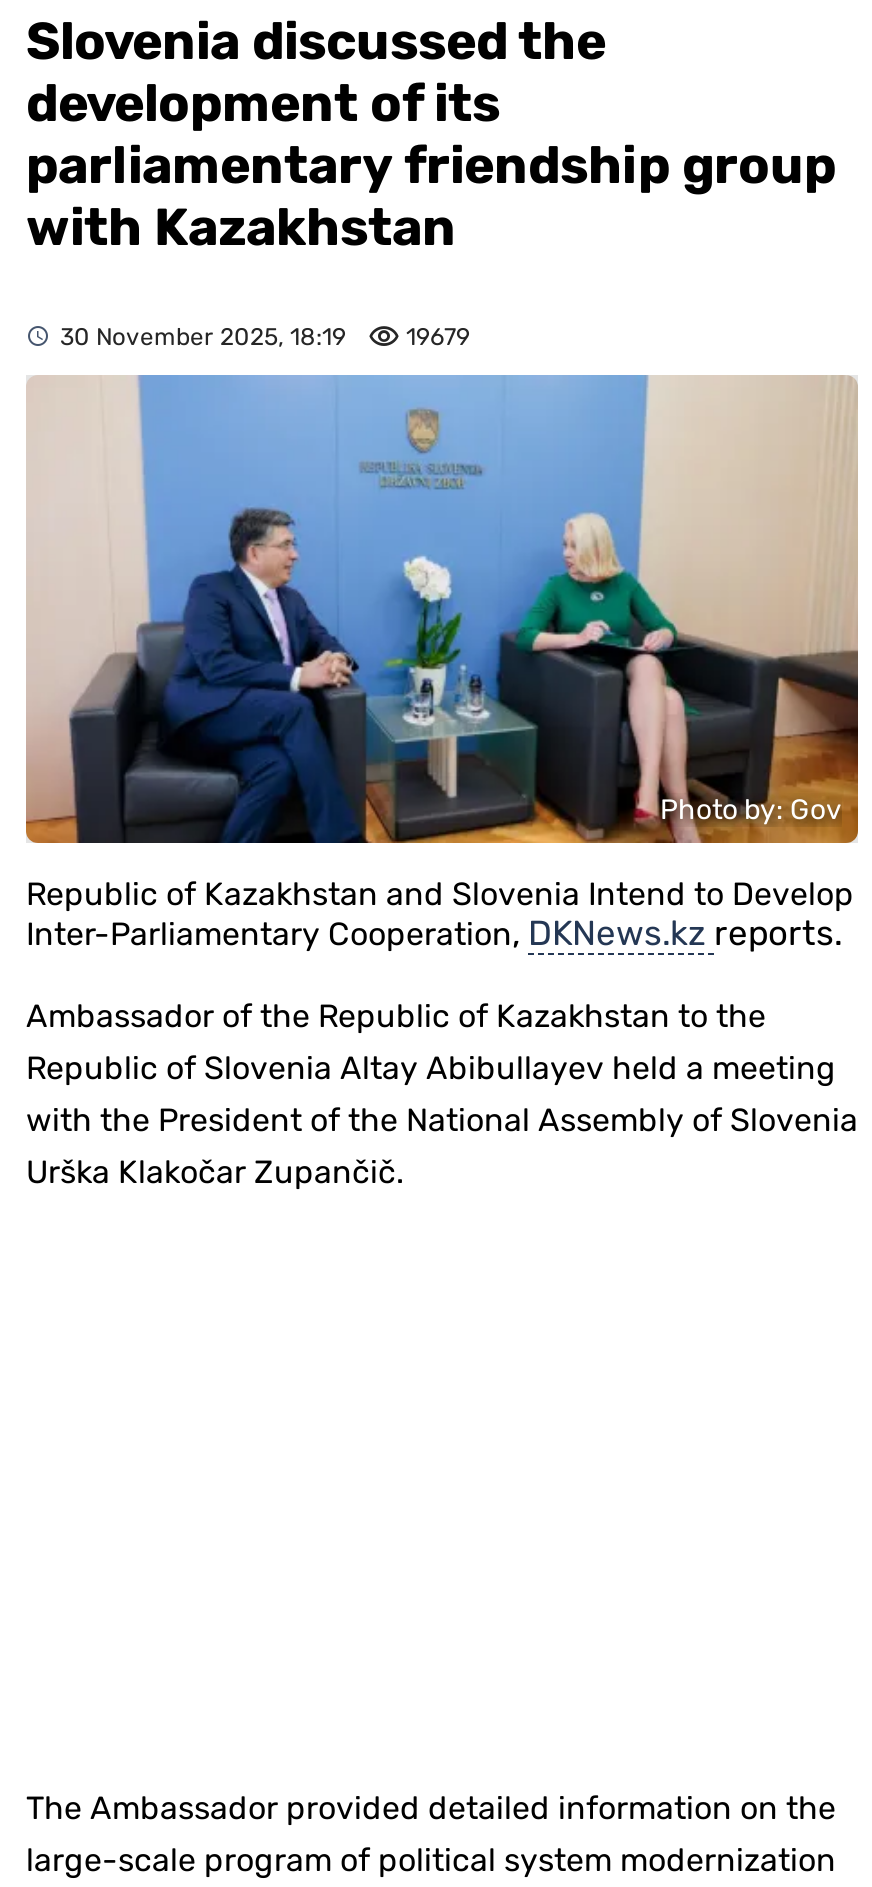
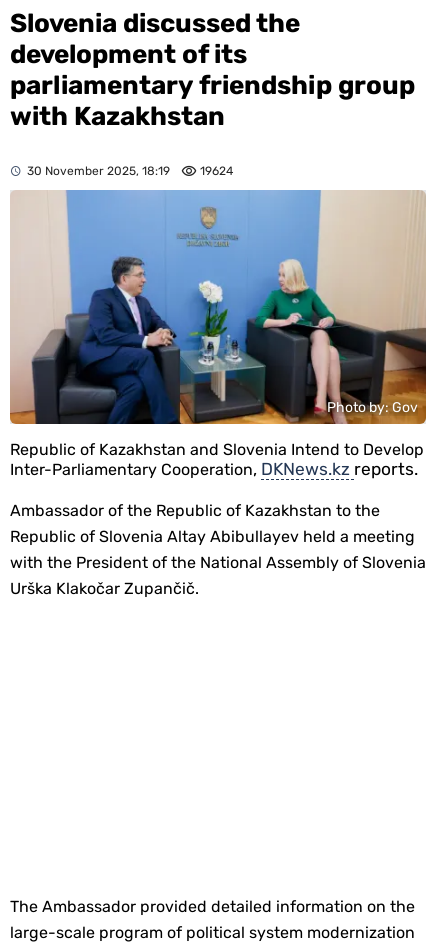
[406,323,470,351] 19679 -> [200,164,233,178] 19624

